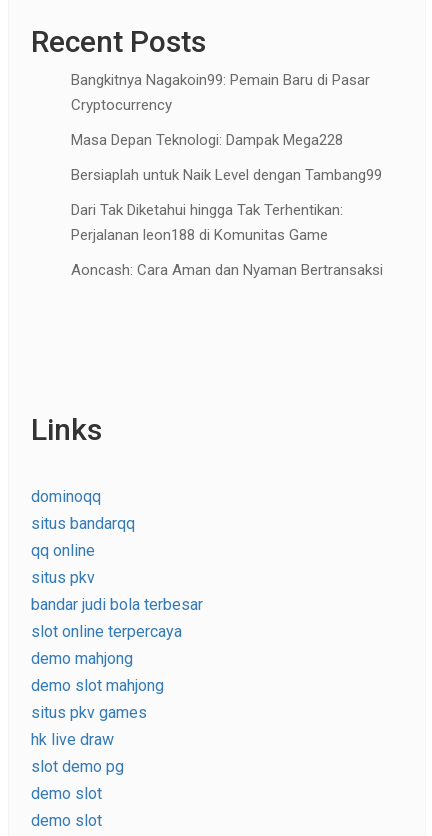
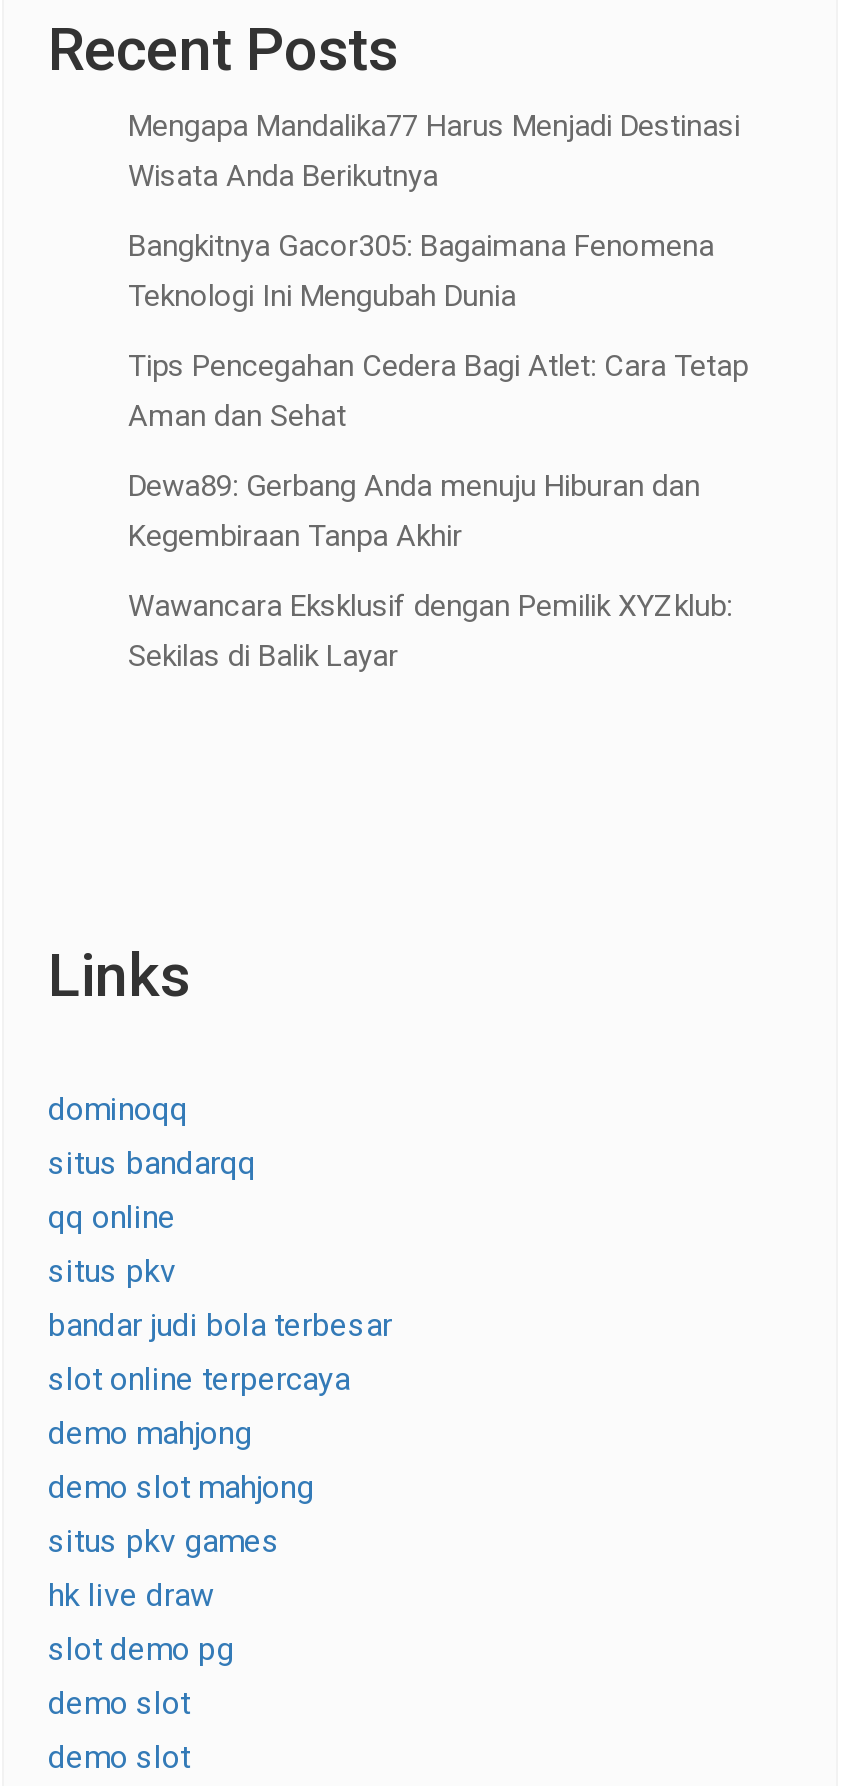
[71,71,370,114] Bangkitnya Nagakoin99: Pemain Baru di Pasar | Cryptocurrency -> [128,108,740,194] Mengapa Mandalika77 Harus Menjadi Destinasi | Wisata Anda Berikutnya
[71,131,343,149] Masa Depan Teknologi: Dampak Mega228 -> [128,228,714,314] Bangkitnya Gacor305: Bagaimana Fenomena | Teknologi Ini Mengubah Dunia
[71,166,382,184] Bersiaplah untuk Naik Level dengan Tambang99 -> [128,348,748,434] Tips Pencegahan Cedera Bagi Atlet: Cara Tetap | Aman dan Sehat
[71,201,343,244] Dari Tak Diketahui hingga Tak Terhentikan: | Perjalanan leon188 di Komunitas Game -> [128,468,700,554] Dewa89: Gerbang Anda menuju Hiburan dan | Kegembiraan Tanpa Akhir
[71,261,383,279] Aoncash: Cara Aman dan Nyaman Bertransaksi -> [128,588,732,674] Wawancara Eksklusif dengan Pemilik XYZklub: | Sekilas di Balik Layar

